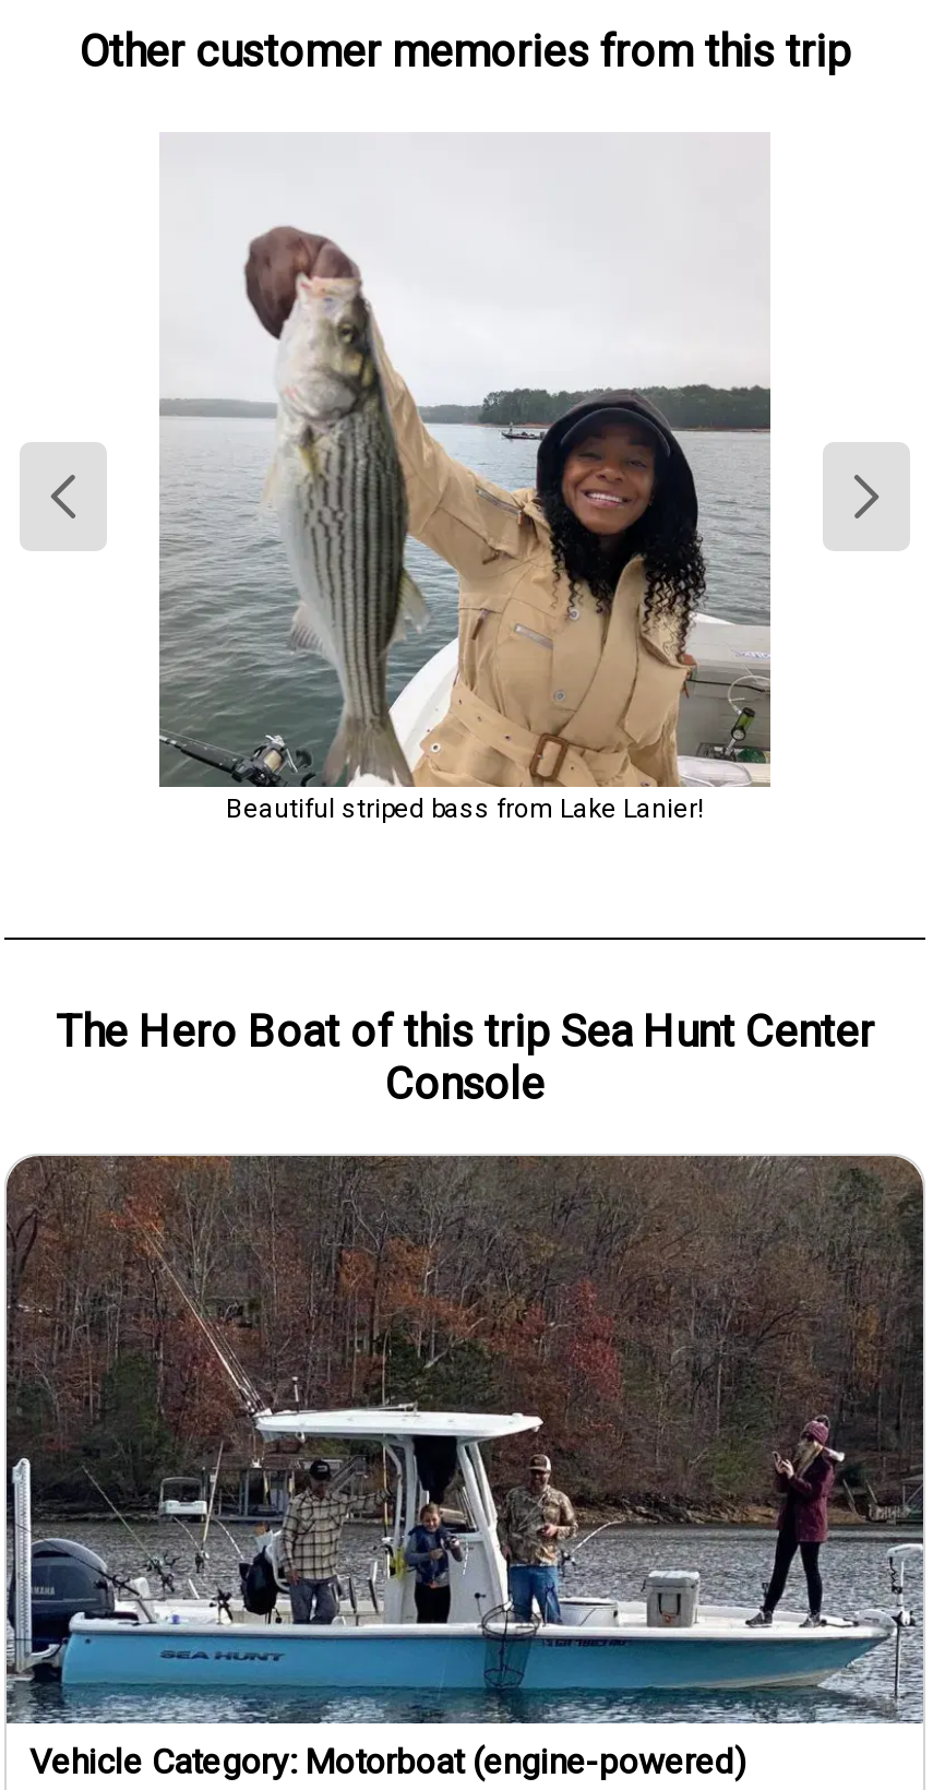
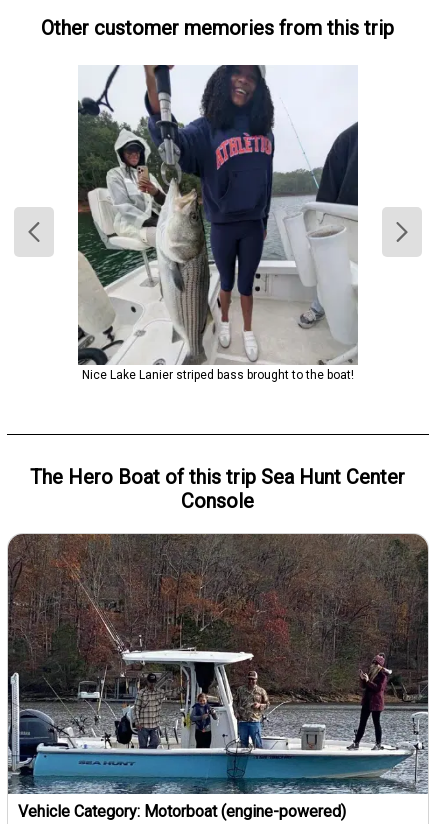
[159,133,770,825] [image] | Beautiful striped bass from Lake Lanier! -> [77,64,359,382] [image] | Nice Lake Lanier striped bass brought to the boat!

